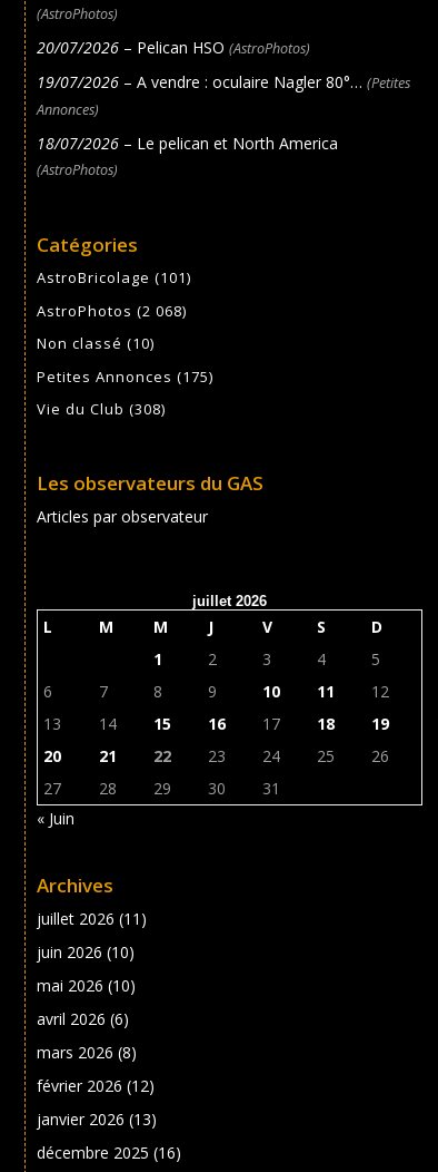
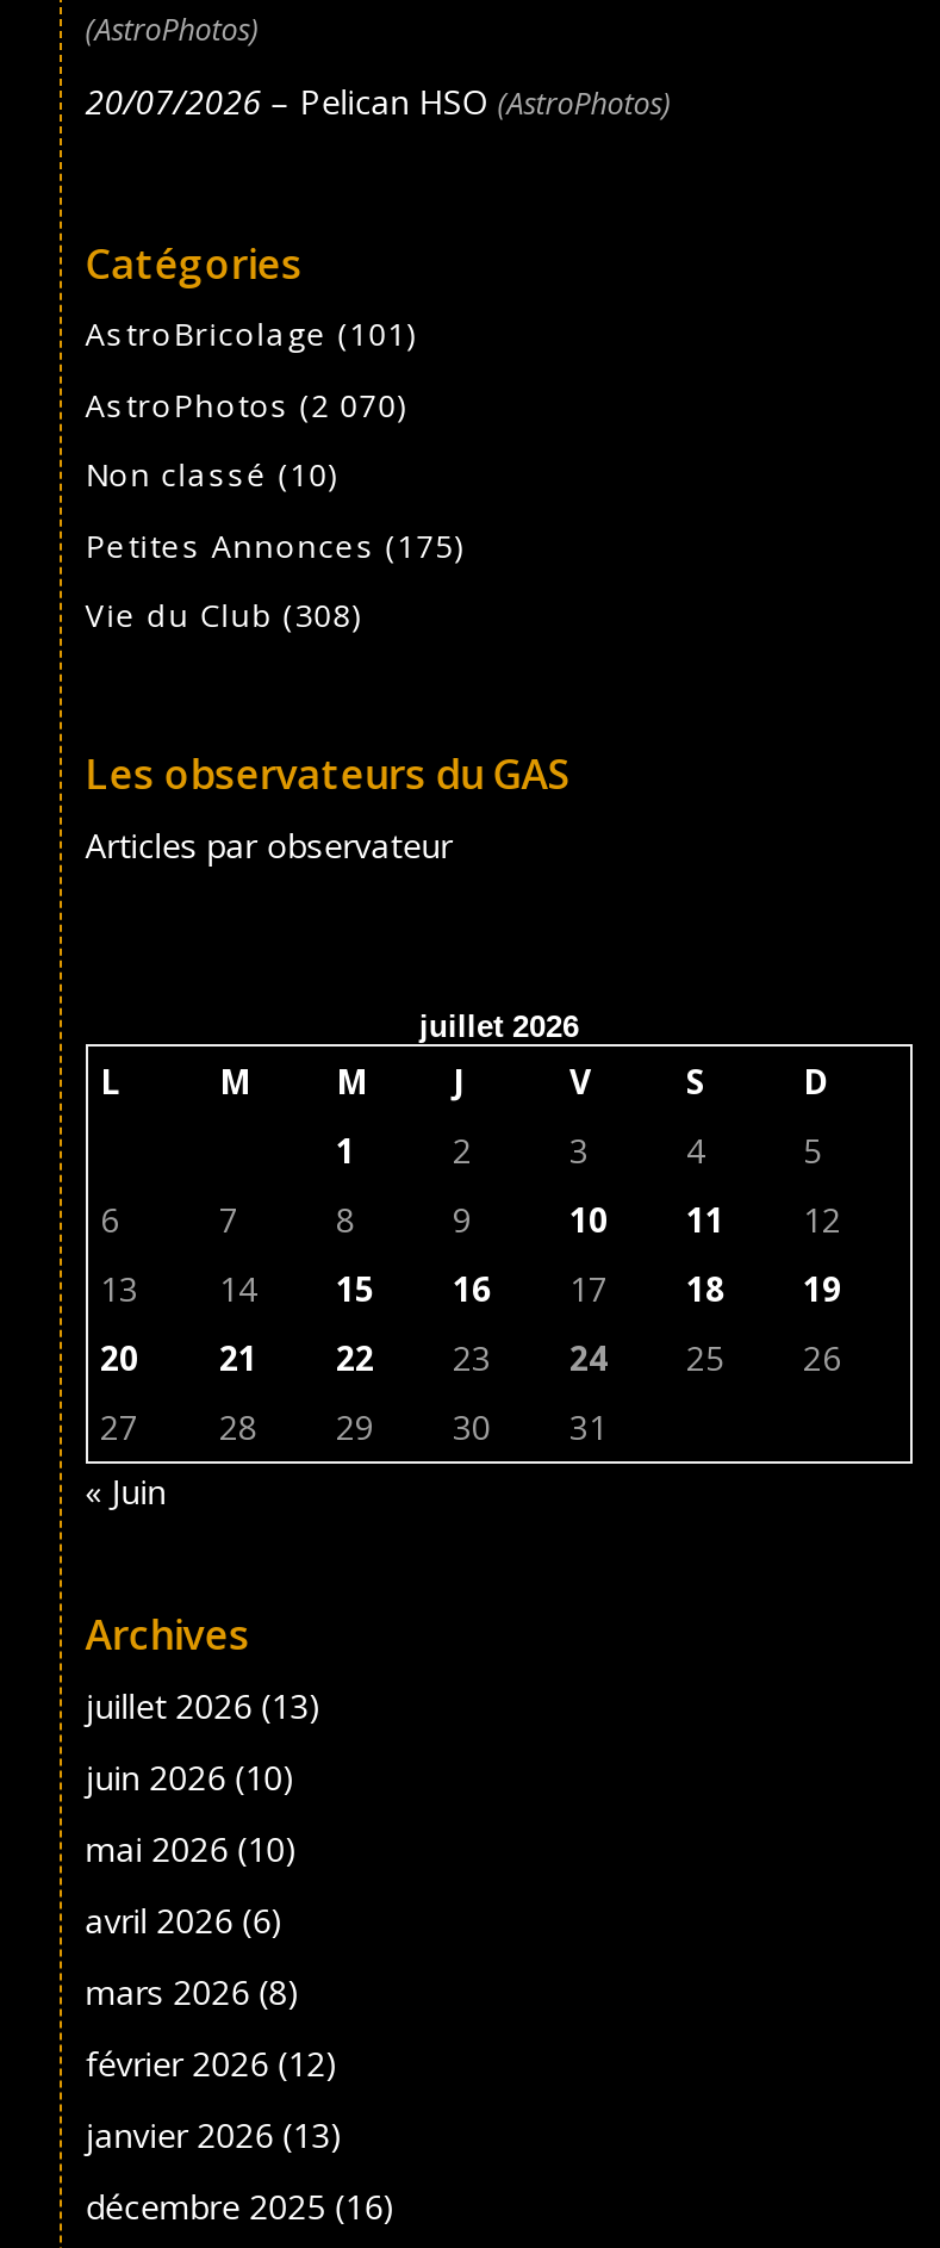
[36,71,410,179] 19/07/2026 – A vendre : oculaire Nagler 80°… (Petites | Annonces) | 18/07/2026 – Le pelican et North America | (AstroPhotos) -> none
[36,300,187,320] AstroPhotos (2 068) -> [85,383,407,426] AstroPhotos (2 070)
[36,908,147,929] juillet 2026 (11) -> [85,1684,321,1729] juillet 2026 (13)

